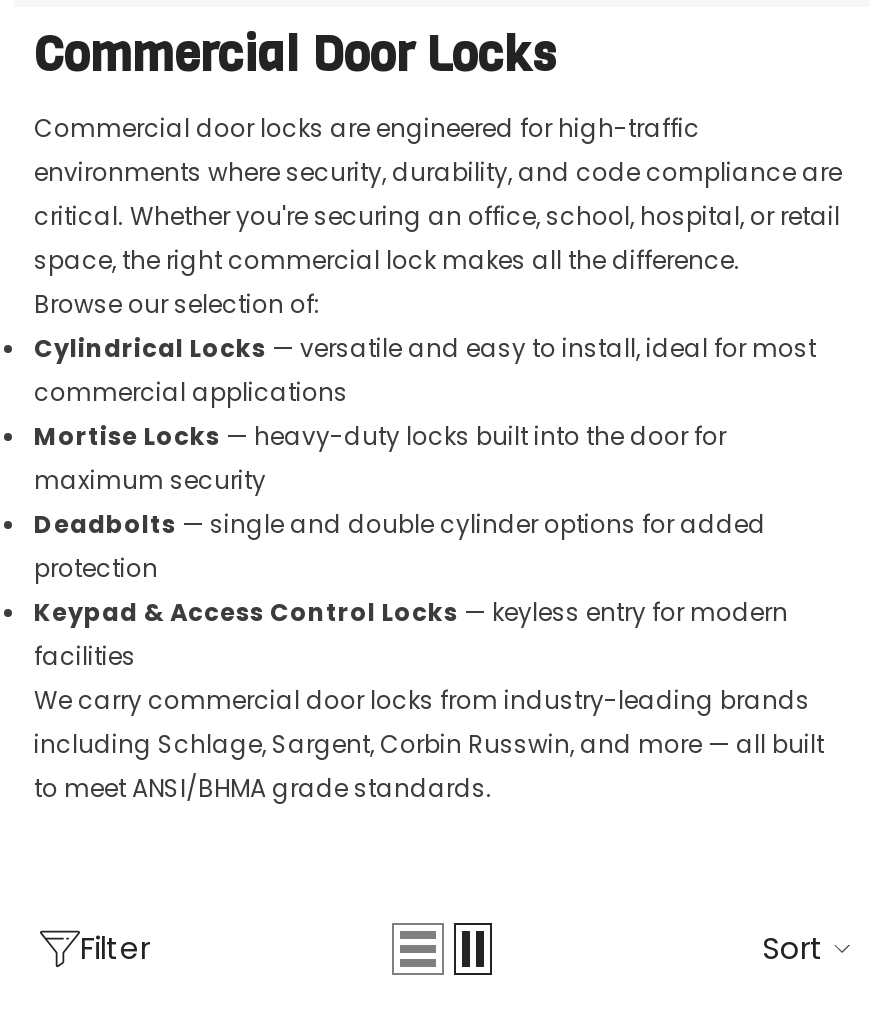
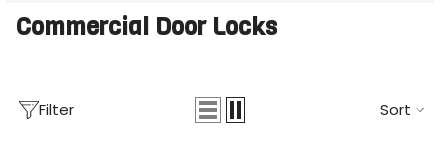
[34,111,842,805] Commercial door locks are engineered for high-traffic | environments where security, durability, and code compliance are | critical. Whether you're securing an office, school, hospital, or retail | space, the right commercial lock makes all the difference. | Browse our selection of: | Cylindrical Locks — versatile and easy to install, ideal for most | commercial applications | Mortise Locks — heavy-duty locks built into the door for | maximum security | Deadbolts — single and double cylinder options for added | protection | Keypad & Access Control Locks — keyless entry for modern | facilities | We carry commercial door locks from industry-leading brands | including Schlage, Sargent, Corbin Russwin, and more — all built | to meet ANSI/BHMA grade standards. -> none

